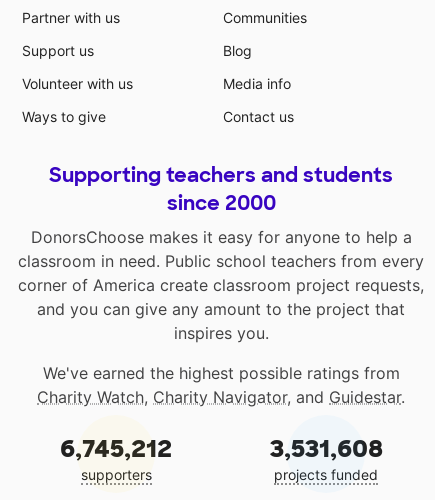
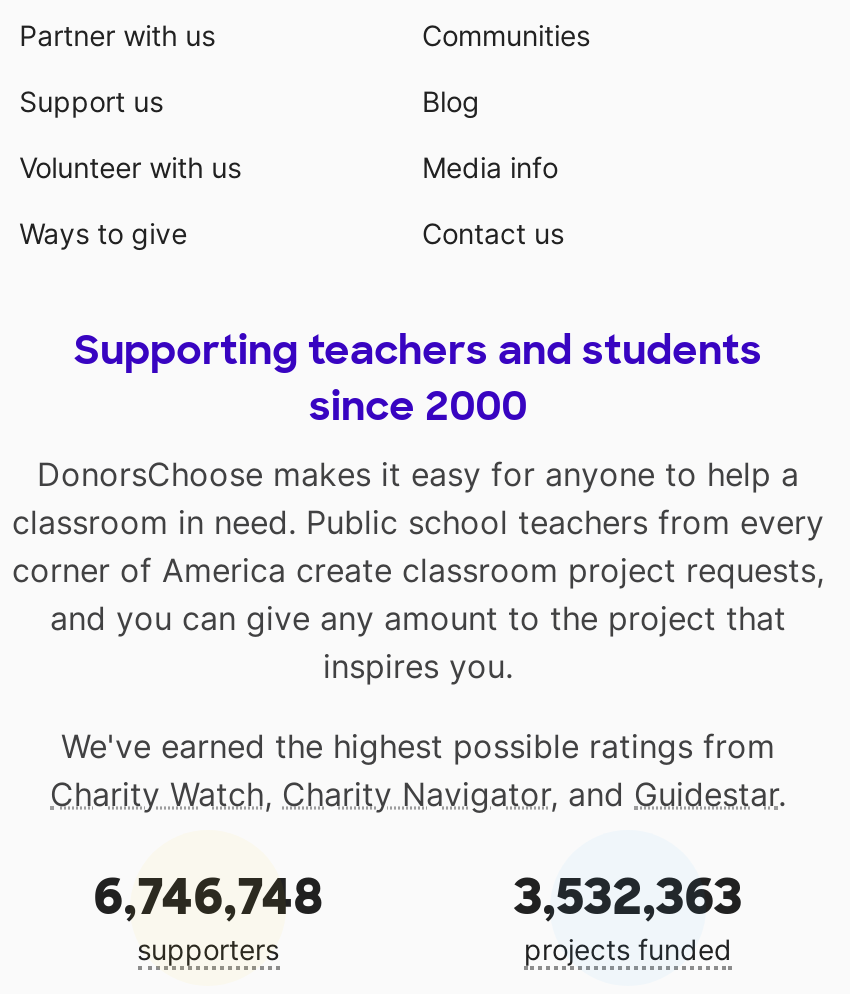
[60,433,172,464] 6,745,212 -> [93,867,323,929] 6,746,748
[269,433,382,464] 3,531,608 -> [514,867,742,929] 3,532,363

